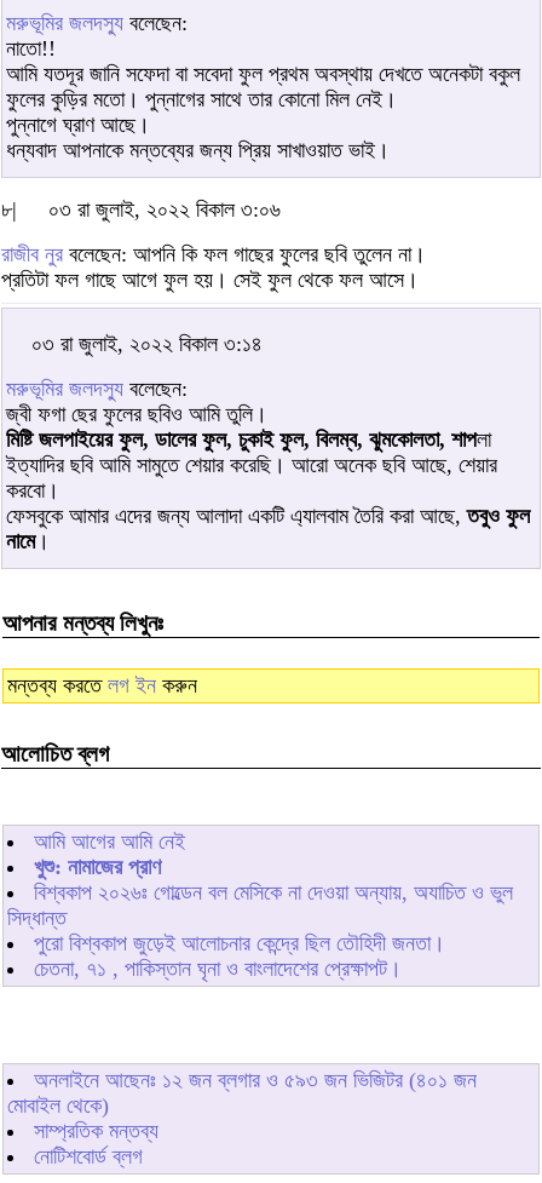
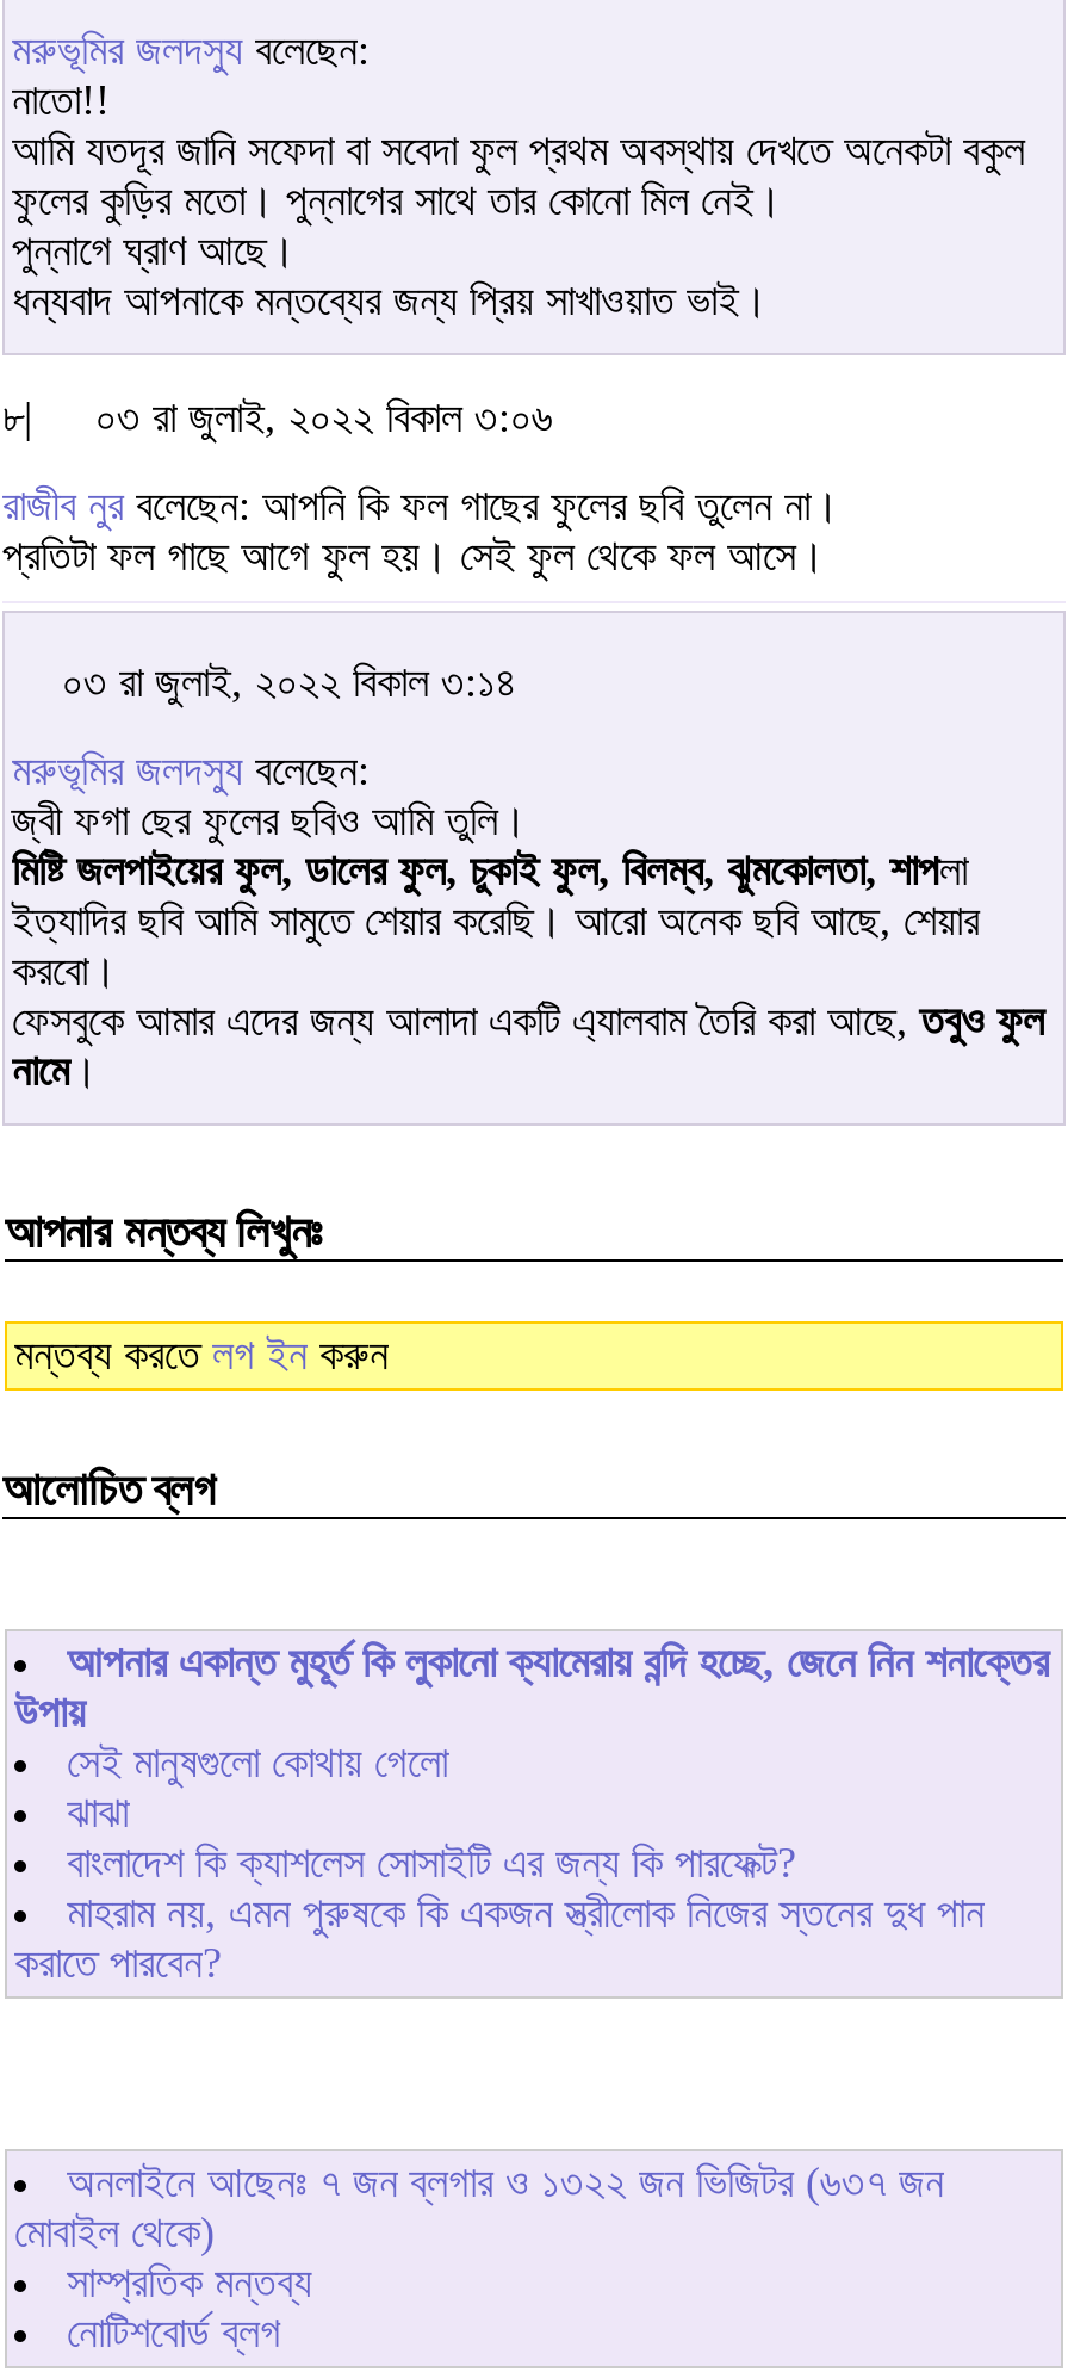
[7,830,513,981] আমি আগের আমি নেই | খুশু: নামাজের প্রাণ | বিশ্বকাপ ২০২৬ঃ গোল্ডেন বল মেসিকে না দেওয়া অন্যায়, অযাচিত ও ভুল | সিদ্ধান্ত | পুরো বিশ্বকাপ জুড়েই আলোচনার কেন্দ্রে ছিল তৌহিদী জনতা। | চেতনা, ৭১ , পাকিস্তান ঘৃনা ও বাংলাদেশের প্রেক্ষাপট। -> [14,1639,1049,1987] আপনার একান্ত মুহূর্ত কি লুকানো ক্যামেরায় বন্দি হচ্ছে, জেনে নিন শনাক্তের | উপায় | সেই মানুষগুলো কোথায় গেলো | ঝাঝা | বাংলাদেশ কি ক্যাশলেস সোসাইটি এর জন্য কি পারফেক্ট? | মাহরাম নয়, এমন পুরুষকে কি একজন স্ত্রীলোক নিজের স্তনের দুধ পান | করাতে পারবেন?
[34,1068,477,1092] অনলাইনে আছেনঃ ১২ জন ব্লগার ও ৫৯৩ জন ভিজিটর (৪০১ জন -> [67,2159,944,2207] অনলাইনে আছেনঃ ৭ জন ব্লগার ও ১৩২২ জন ভিজিটর (৬৩৭ জন

